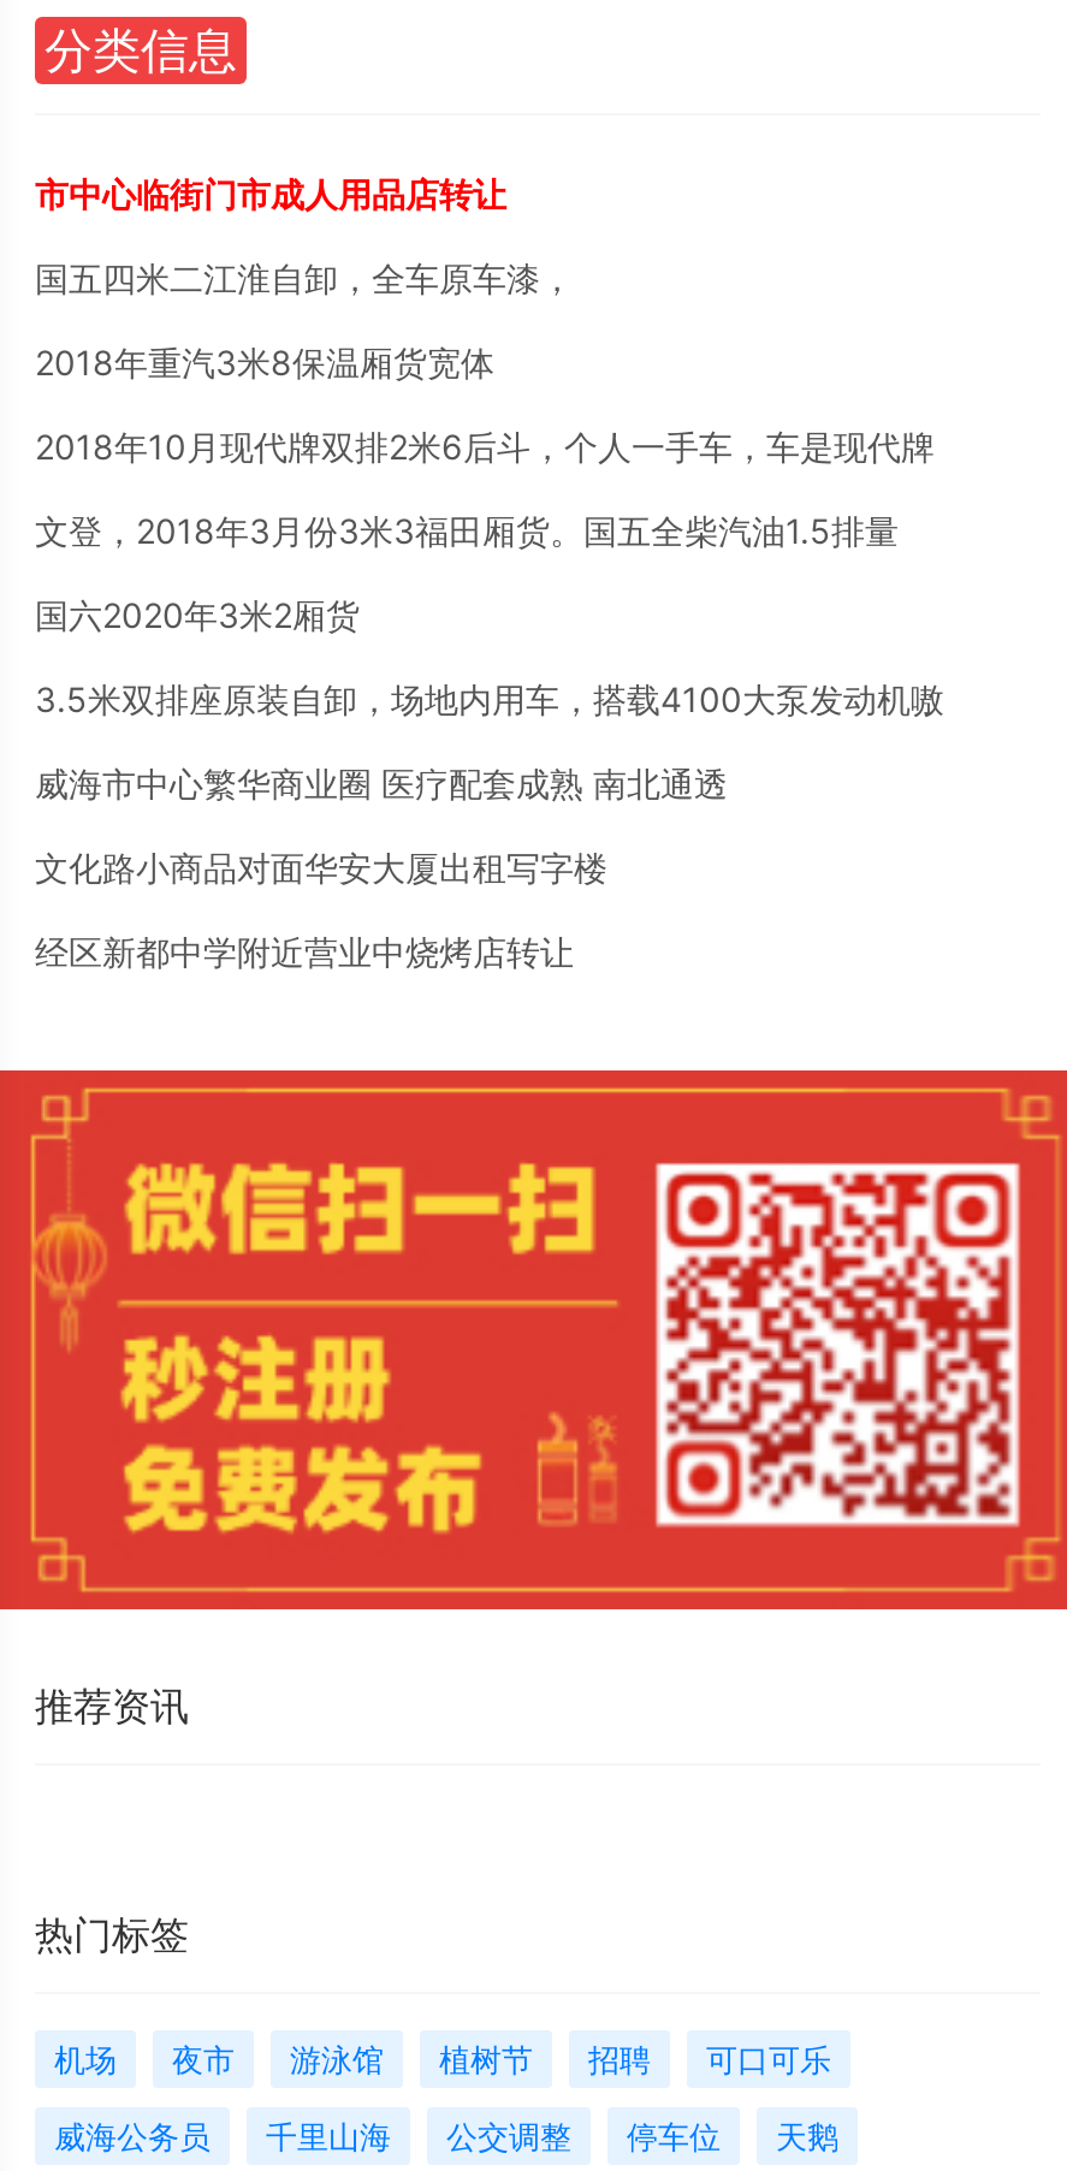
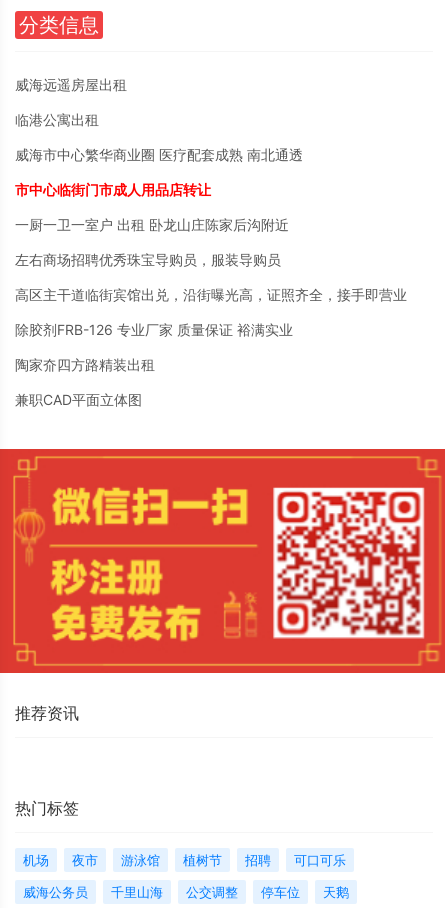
moved [35,172,506,213] -> [15,180,211,197]: 市中心临街门市成人用品店转让
[35,256,944,718] 国五四米二江淮自卸，全车原车漆， | 2018年重汽3米8保温厢货宽体 | 2018年10月现代牌双排2米6后斗，个人一手车，车是现代牌 | 文登，2018年3月份3米3福田厢货。国五全柴汽油1.5排量 | 国六2020年3米2厢货 | 3.5米双排座原装自卸，场地内用车，搭载4100大泵发动机嗷 -> [15,75,127,127] 威海远遥房屋出租 | 临港公寓出租
moved [35,761,728,802] -> [15,145,303,162]: 威海市中心繁华商业圈 医疗配套成熟 南北通透
[35,846,607,971] 文化路小商品对面华安大厦出租写字楼 | 经区新都中学附近营业中烧烤店转让 -> [15,215,407,407] 一厨一卫一室户 出租 卧龙山庄陈家后沟附近 | 左右商场招聘优秀珠宝导购员，服装导购员 | 高区主干道临街宾馆出兑，沿街曝光高，证照齐全，接手即营业 | 除胶剂FRB-126 专业厂家 质量保证 裕满实业 | 陶家夼四方路精装出租 | 兼职CAD平面立体图

